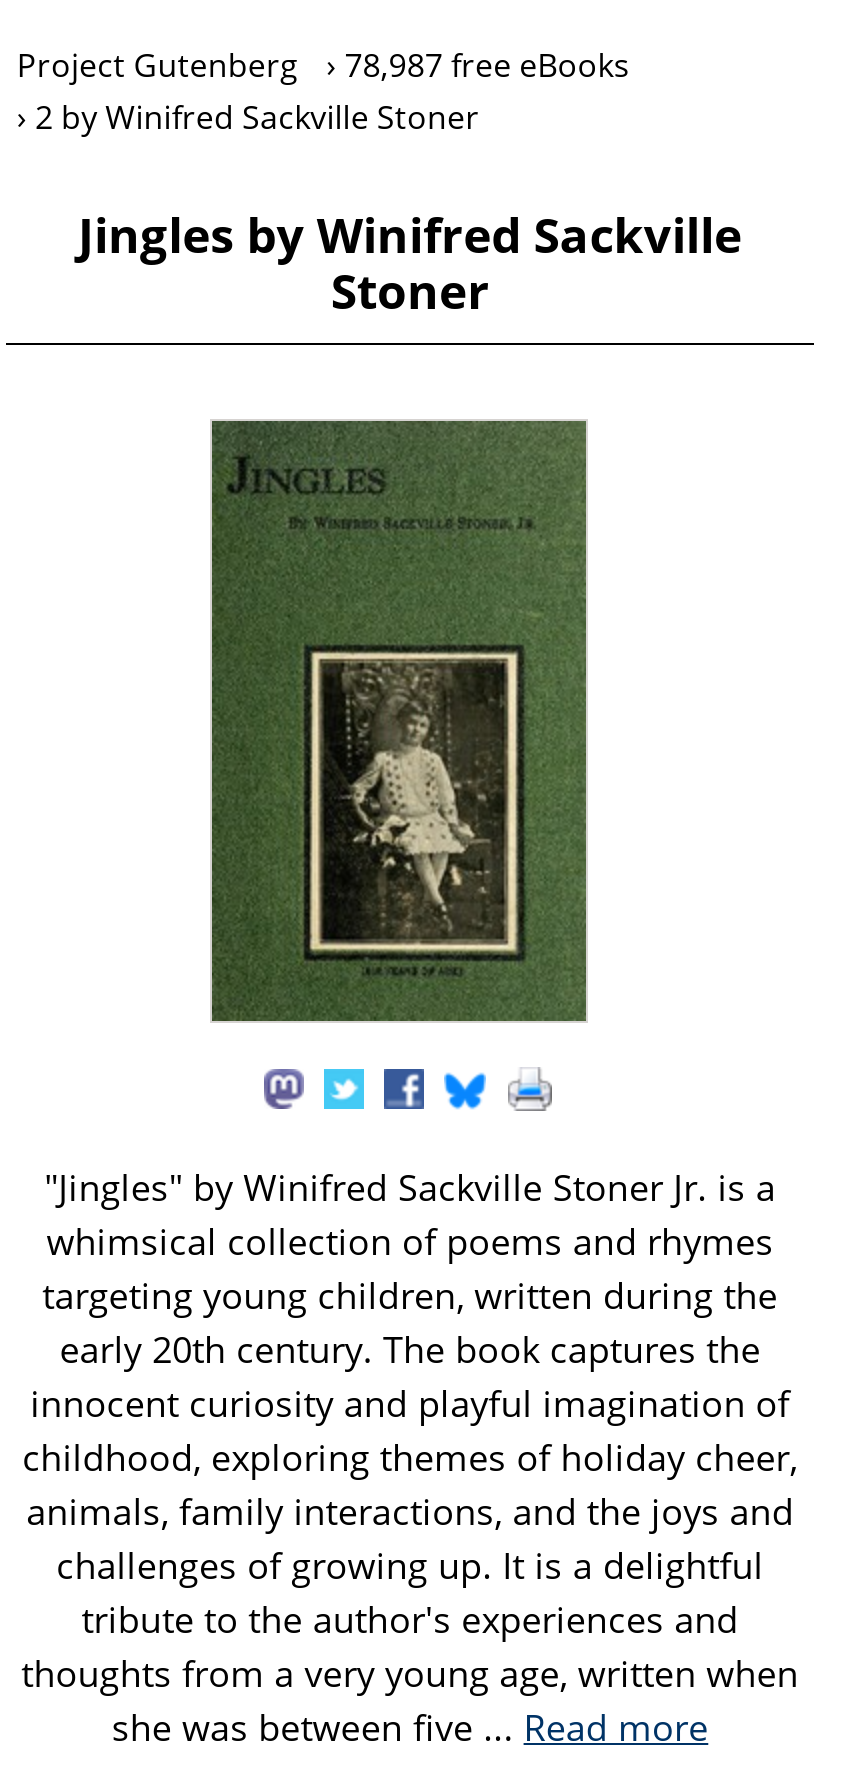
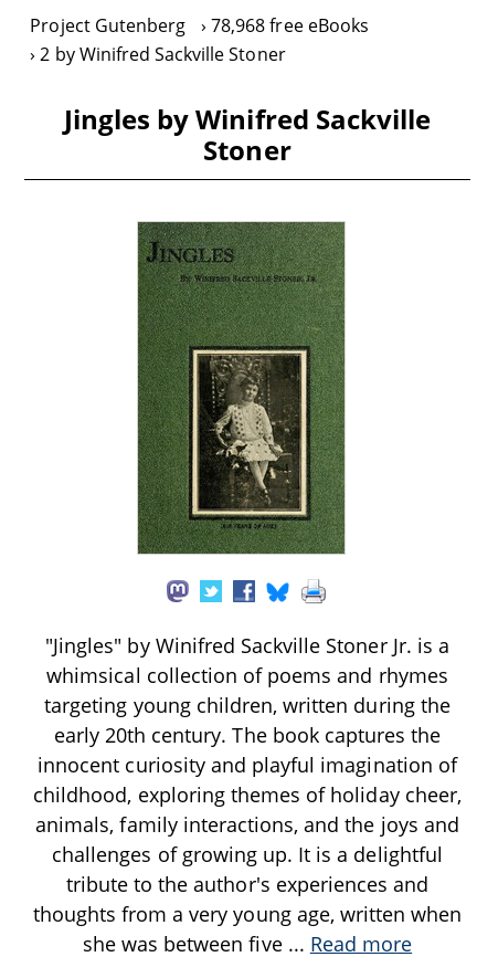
[17,43,630,87] Project Gutenberg 78,987 free eBooks -> [30,13,369,38] Project Gutenberg 78,968 free eBooks

